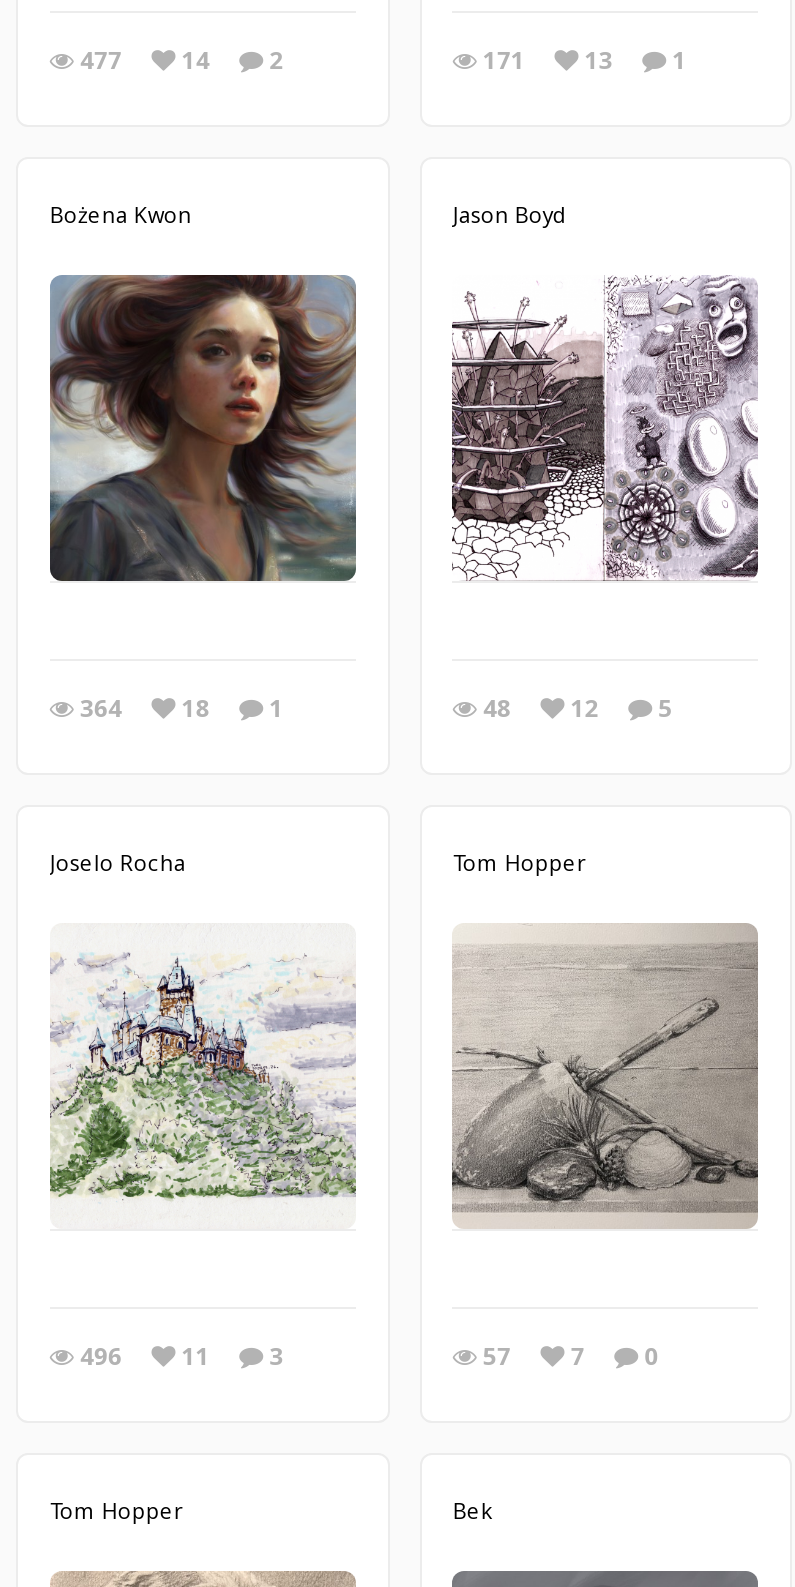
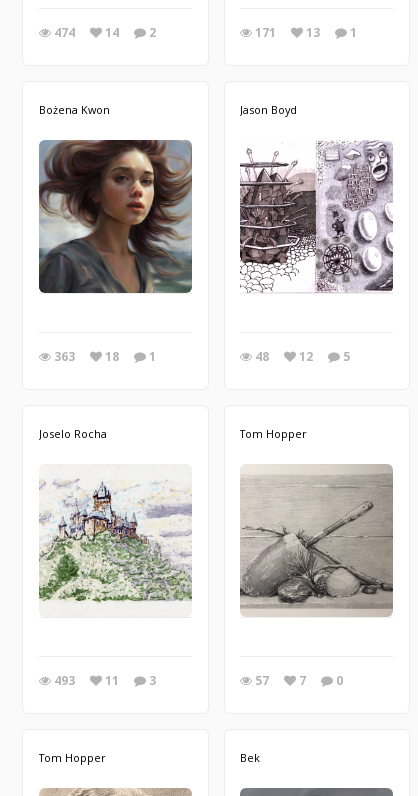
[74,42,283,76] 477 14 2 -> [51,23,156,40] 474 14 2
[74,690,283,724] 364 18 1 -> [51,348,156,365] 363 18 1
[74,1338,283,1372] 496 11 3 -> [51,672,156,689] 493 11 3

